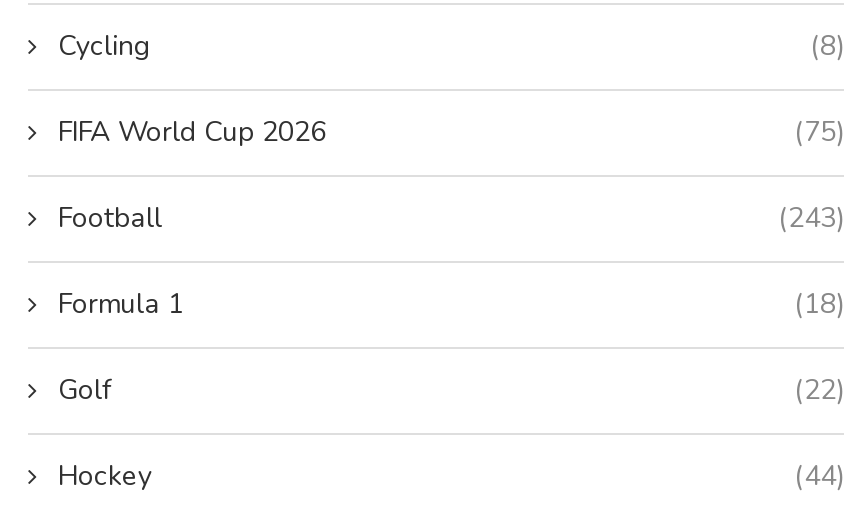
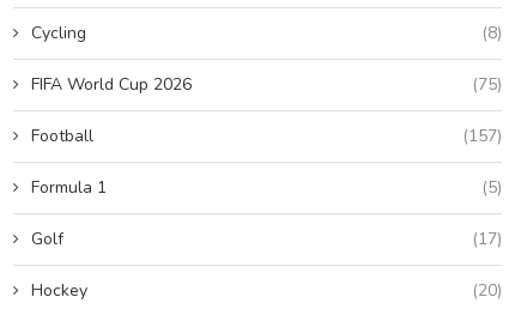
[778,198,844,236] (243) -> [462,124,502,147] (157)
[794,284,844,322] (18) -> [481,176,502,198] (5)
[794,370,844,408] (22) -> [472,227,502,250] (17)
[794,456,844,494] (44) -> [472,279,502,301] (20)

